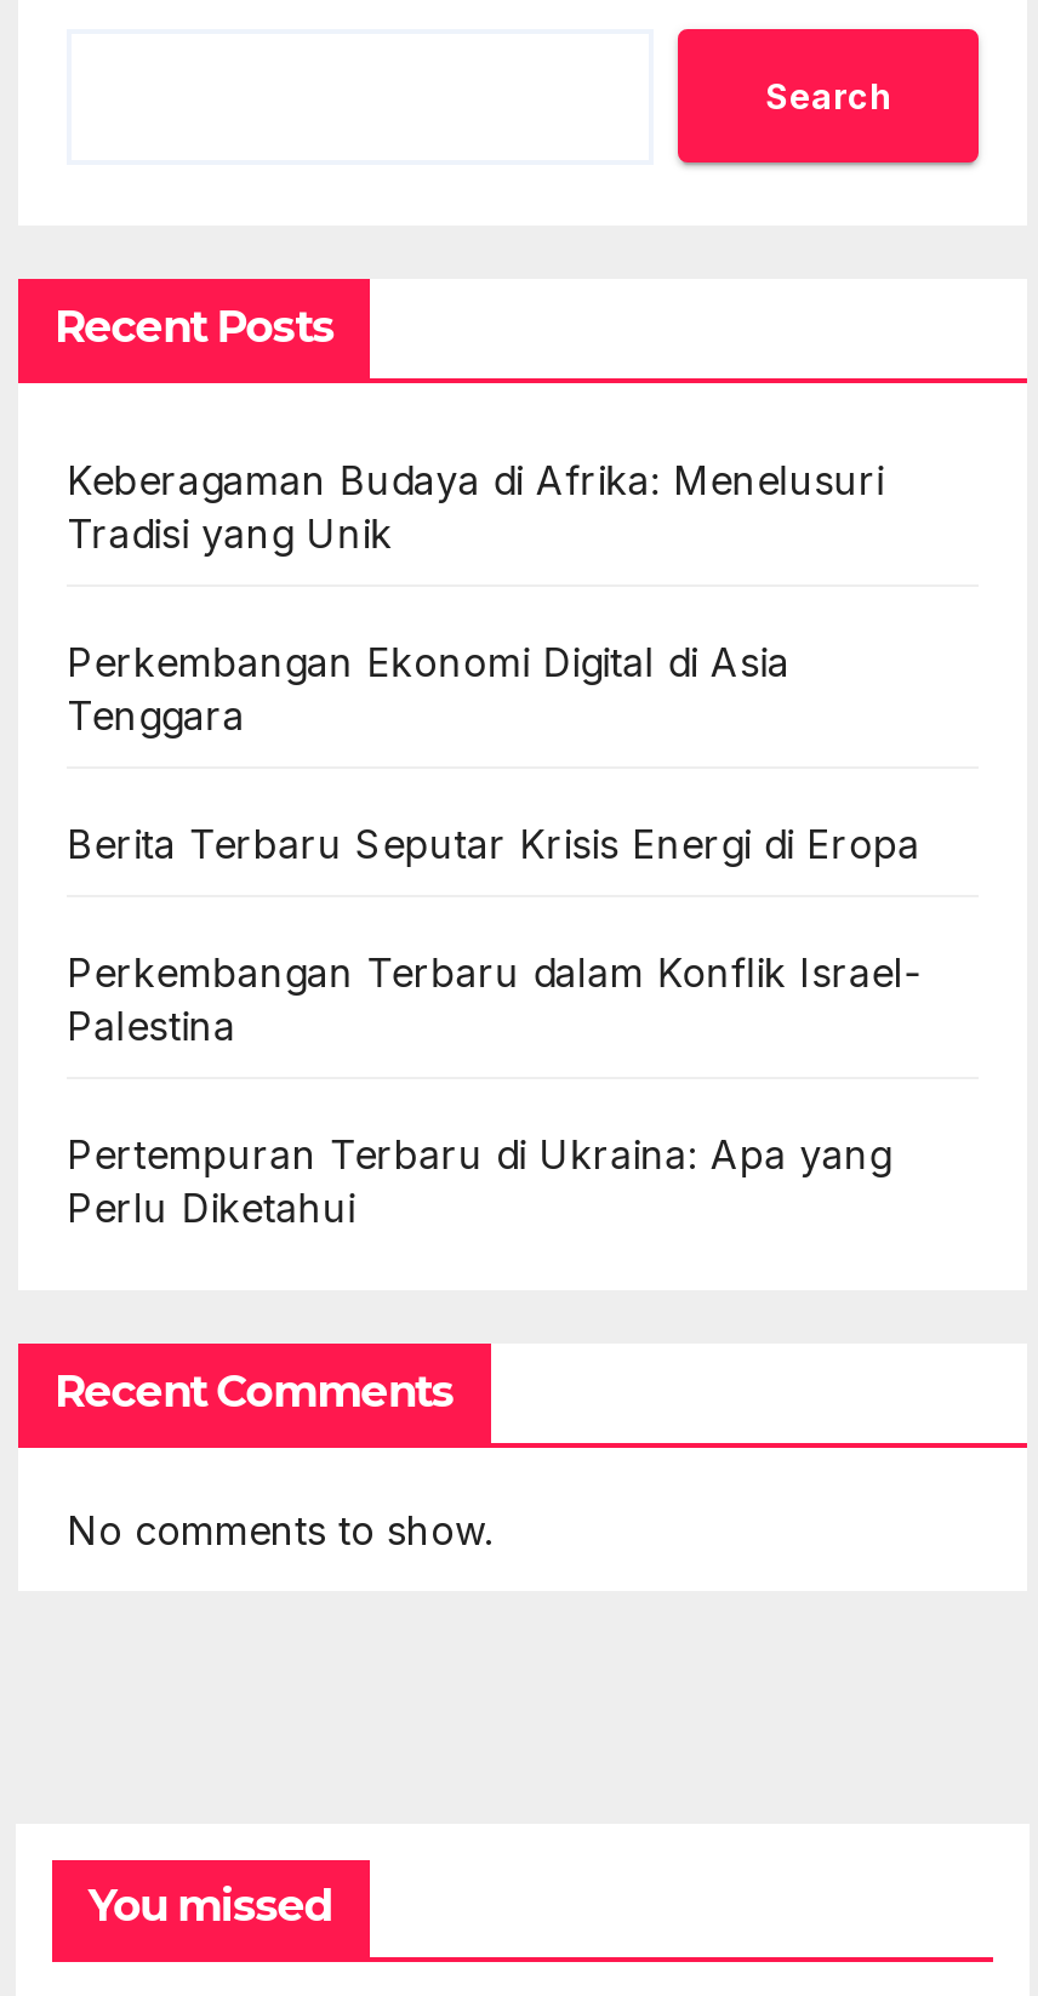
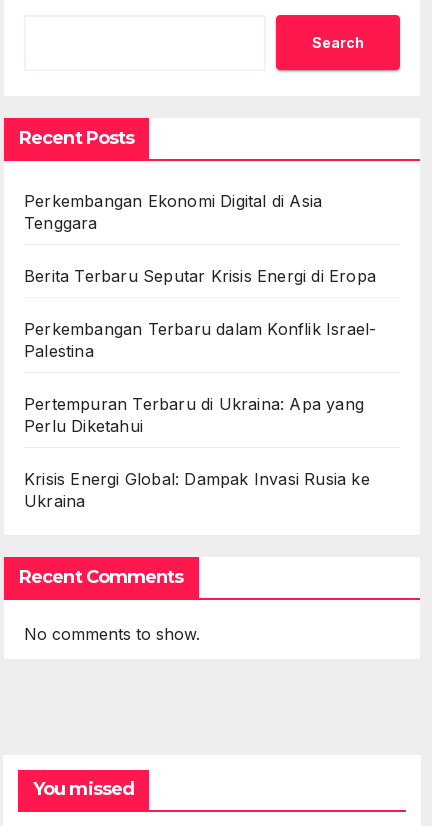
[67,456,884,558] Keberagaman Budaya di Afrika: Menelusuri | Tradisi yang Unik -> none
moved [67,638,921,1233] -> [24,191,376,436]: Perkembangan Ekonomi Digital di Asia | Tenggara | Berita Terbaru Seputar Krisis Energi di Eropa | Perkembangan Terbaru dalam Konflik Israel- | Palestina | Pertempuran Terbaru di Ukraina: Apa yang | Perlu Diketahui
none -> [24,469,370,511] Krisis Energi Global: Dampak Invasi Rusia ke | Ukraina

